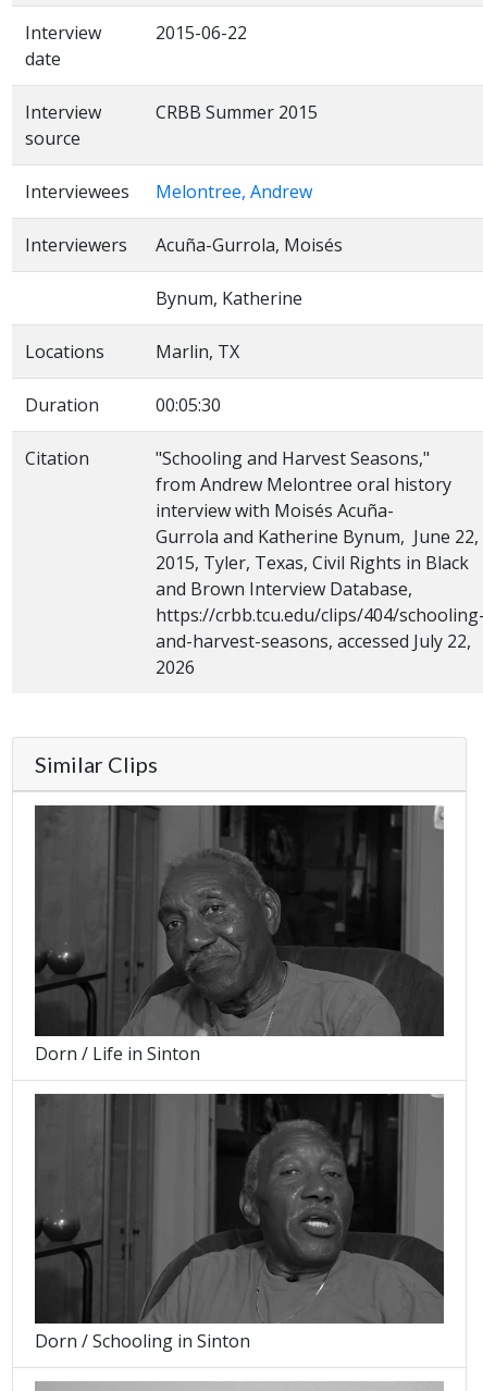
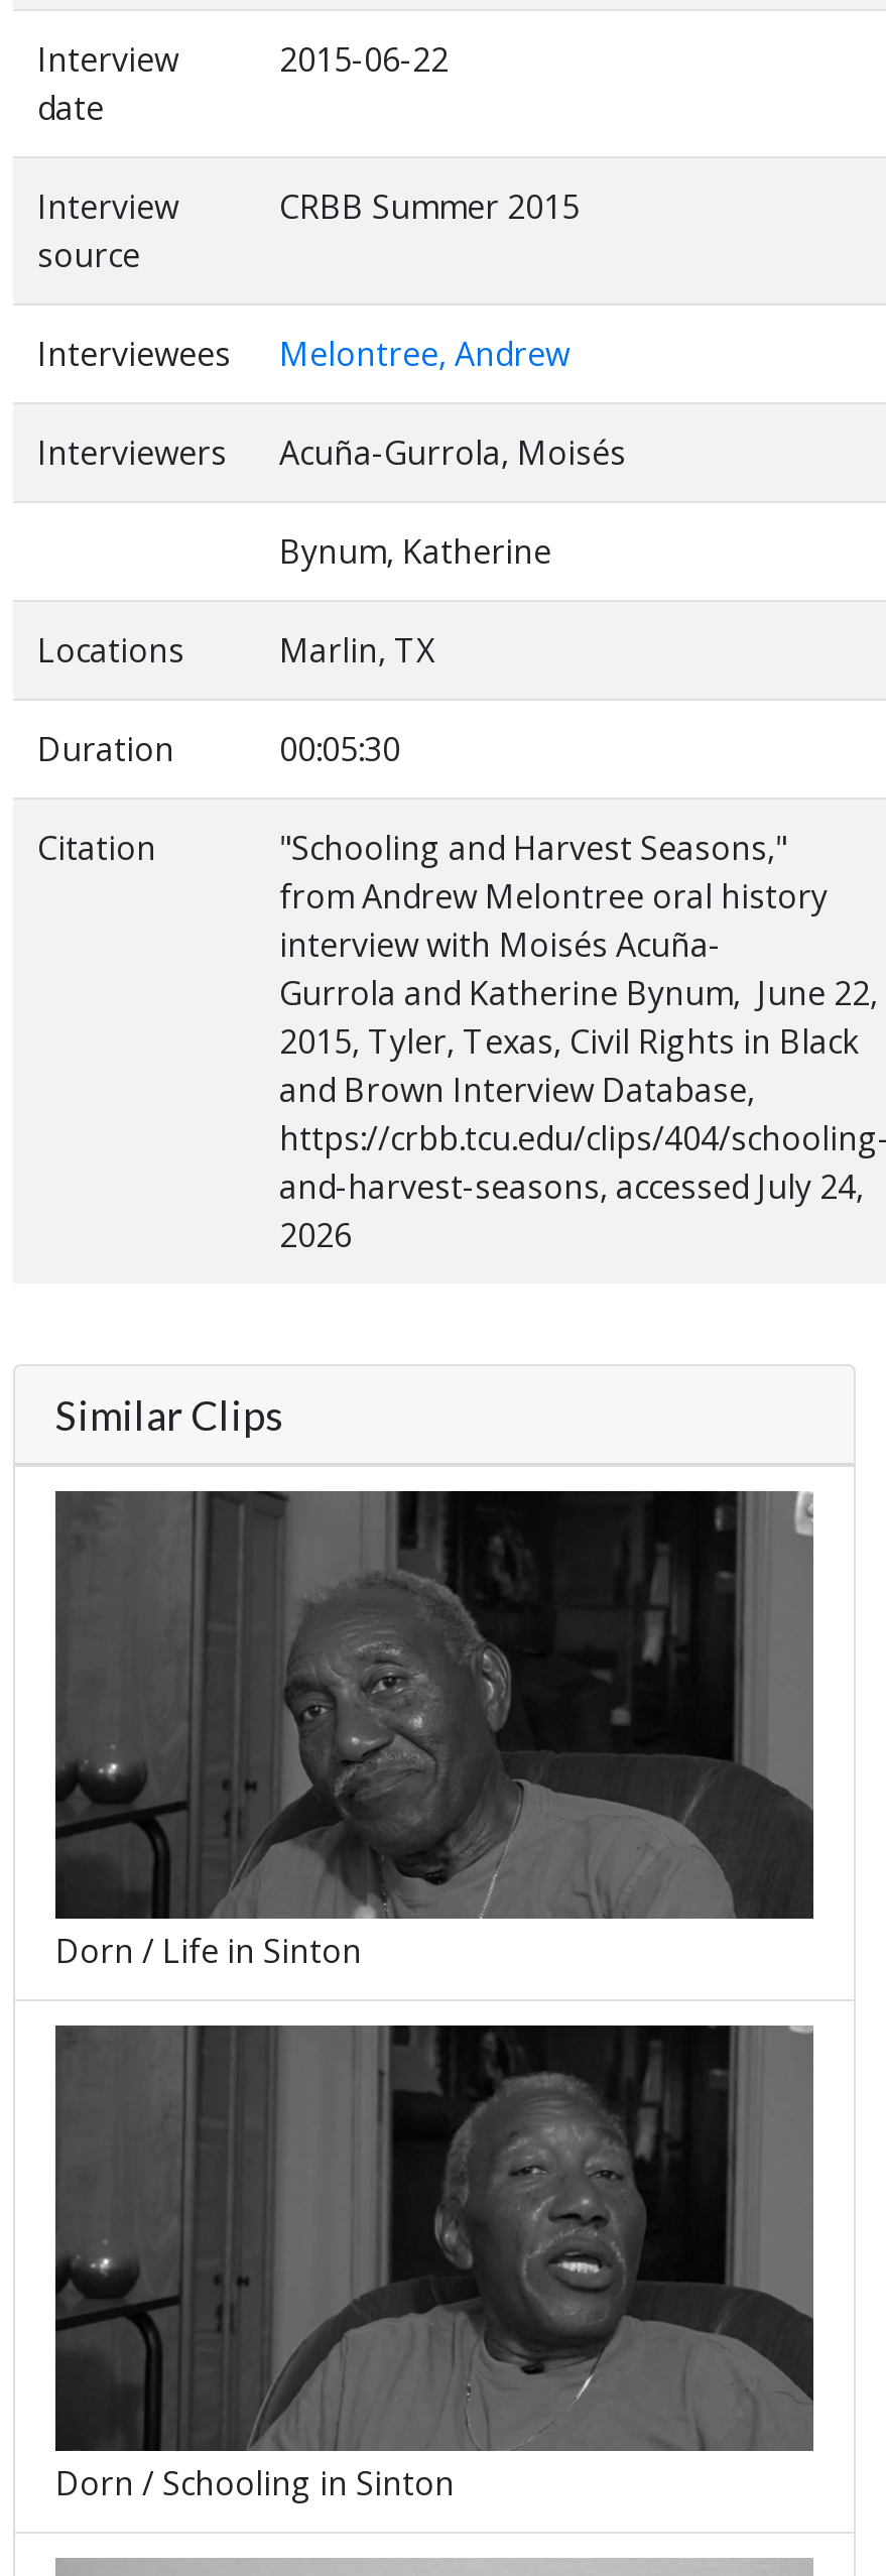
[156,629,471,653] and-harvest-seasons, accessed July 22, -> [279,1164,864,1209] and-harvest-seasons, accessed July 24,

